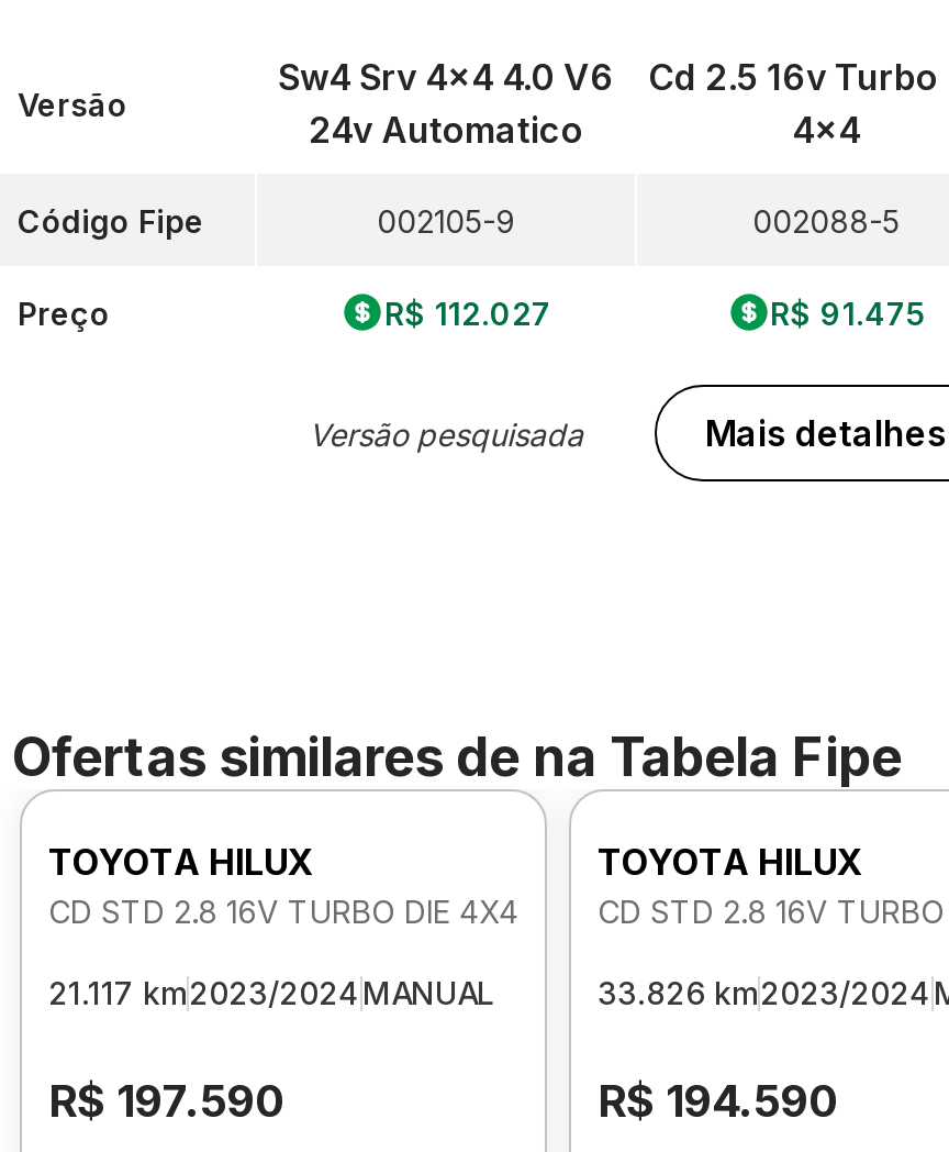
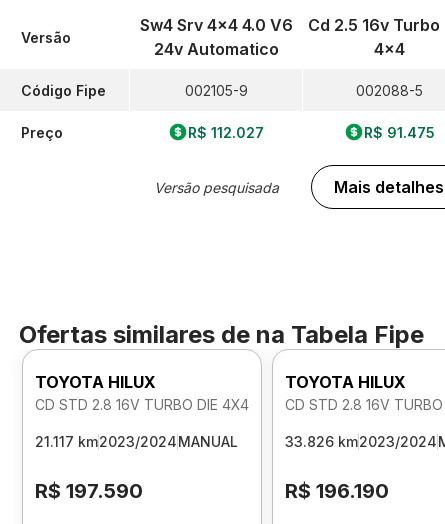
[598,1075,839,1128] R$ 194.590 -> [285,479,389,503] R$ 196.190

